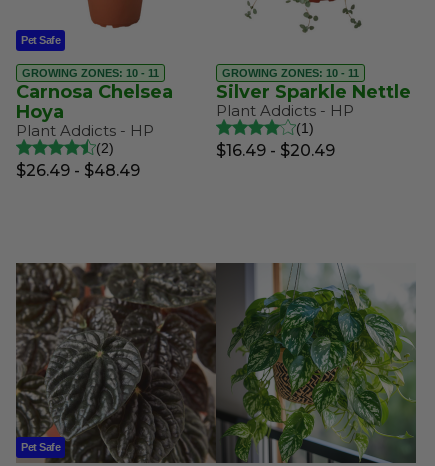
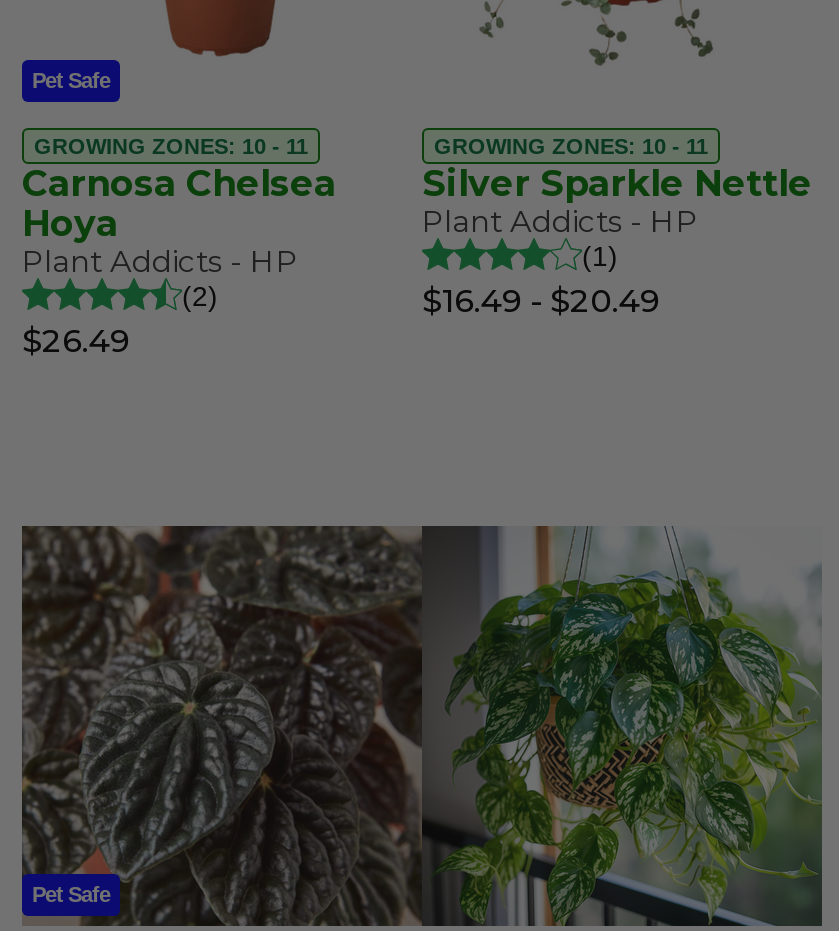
[16,161,140,180] $26.49 - $48.49 -> [22,321,130,359] $26.49

